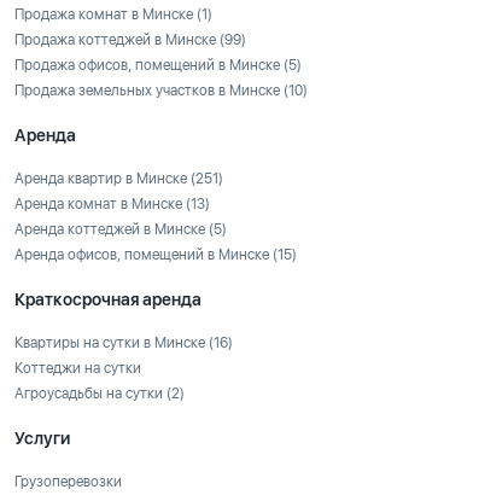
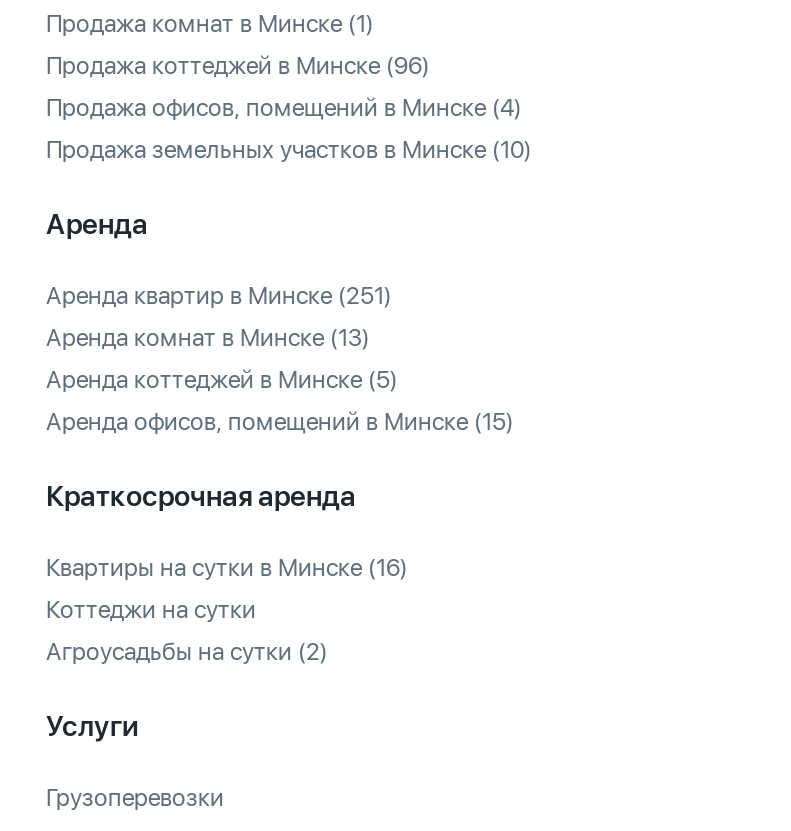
[14,31,246,48] Продажа коттеджей в Минске (99) -> [46,52,430,80] Продажа коттеджей в Минске (96)
[14,57,302,74] Продажа офисов, помещений в Минске (5) -> [46,94,522,122] Продажа офисов, помещений в Минске (4)

